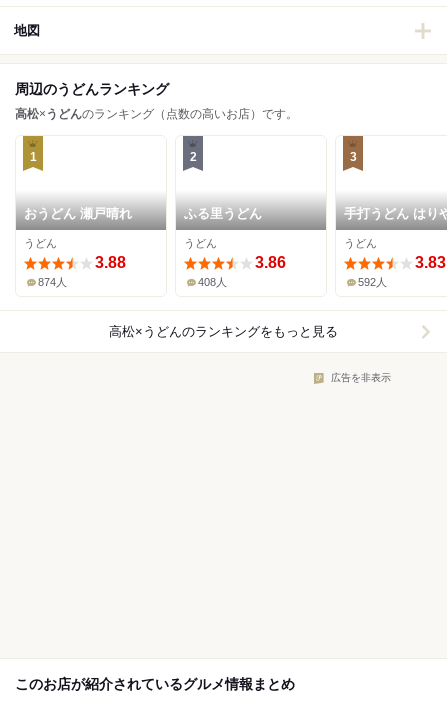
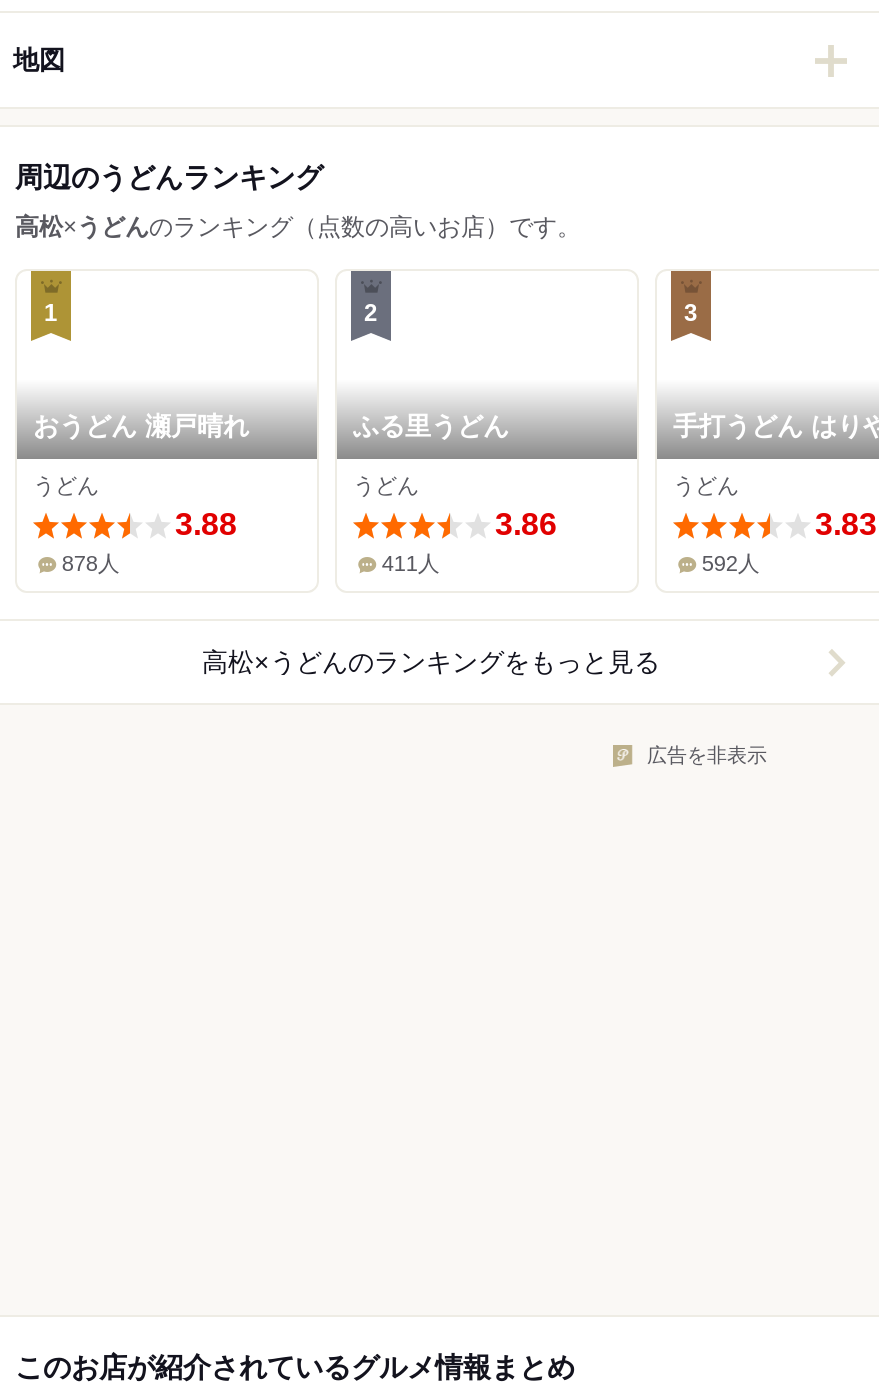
[38,276,67,288] 874人 -> [62,552,120,576] 878人
[198,276,227,288] 408人 -> [382,552,440,576] 411人

